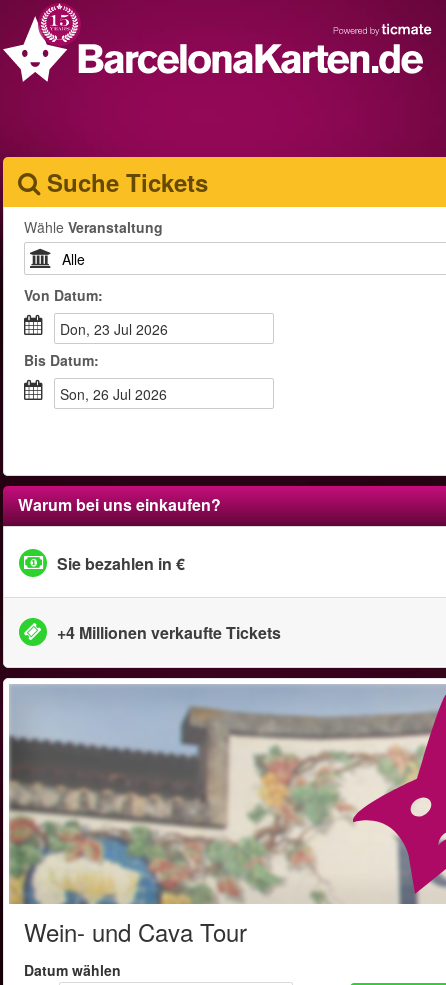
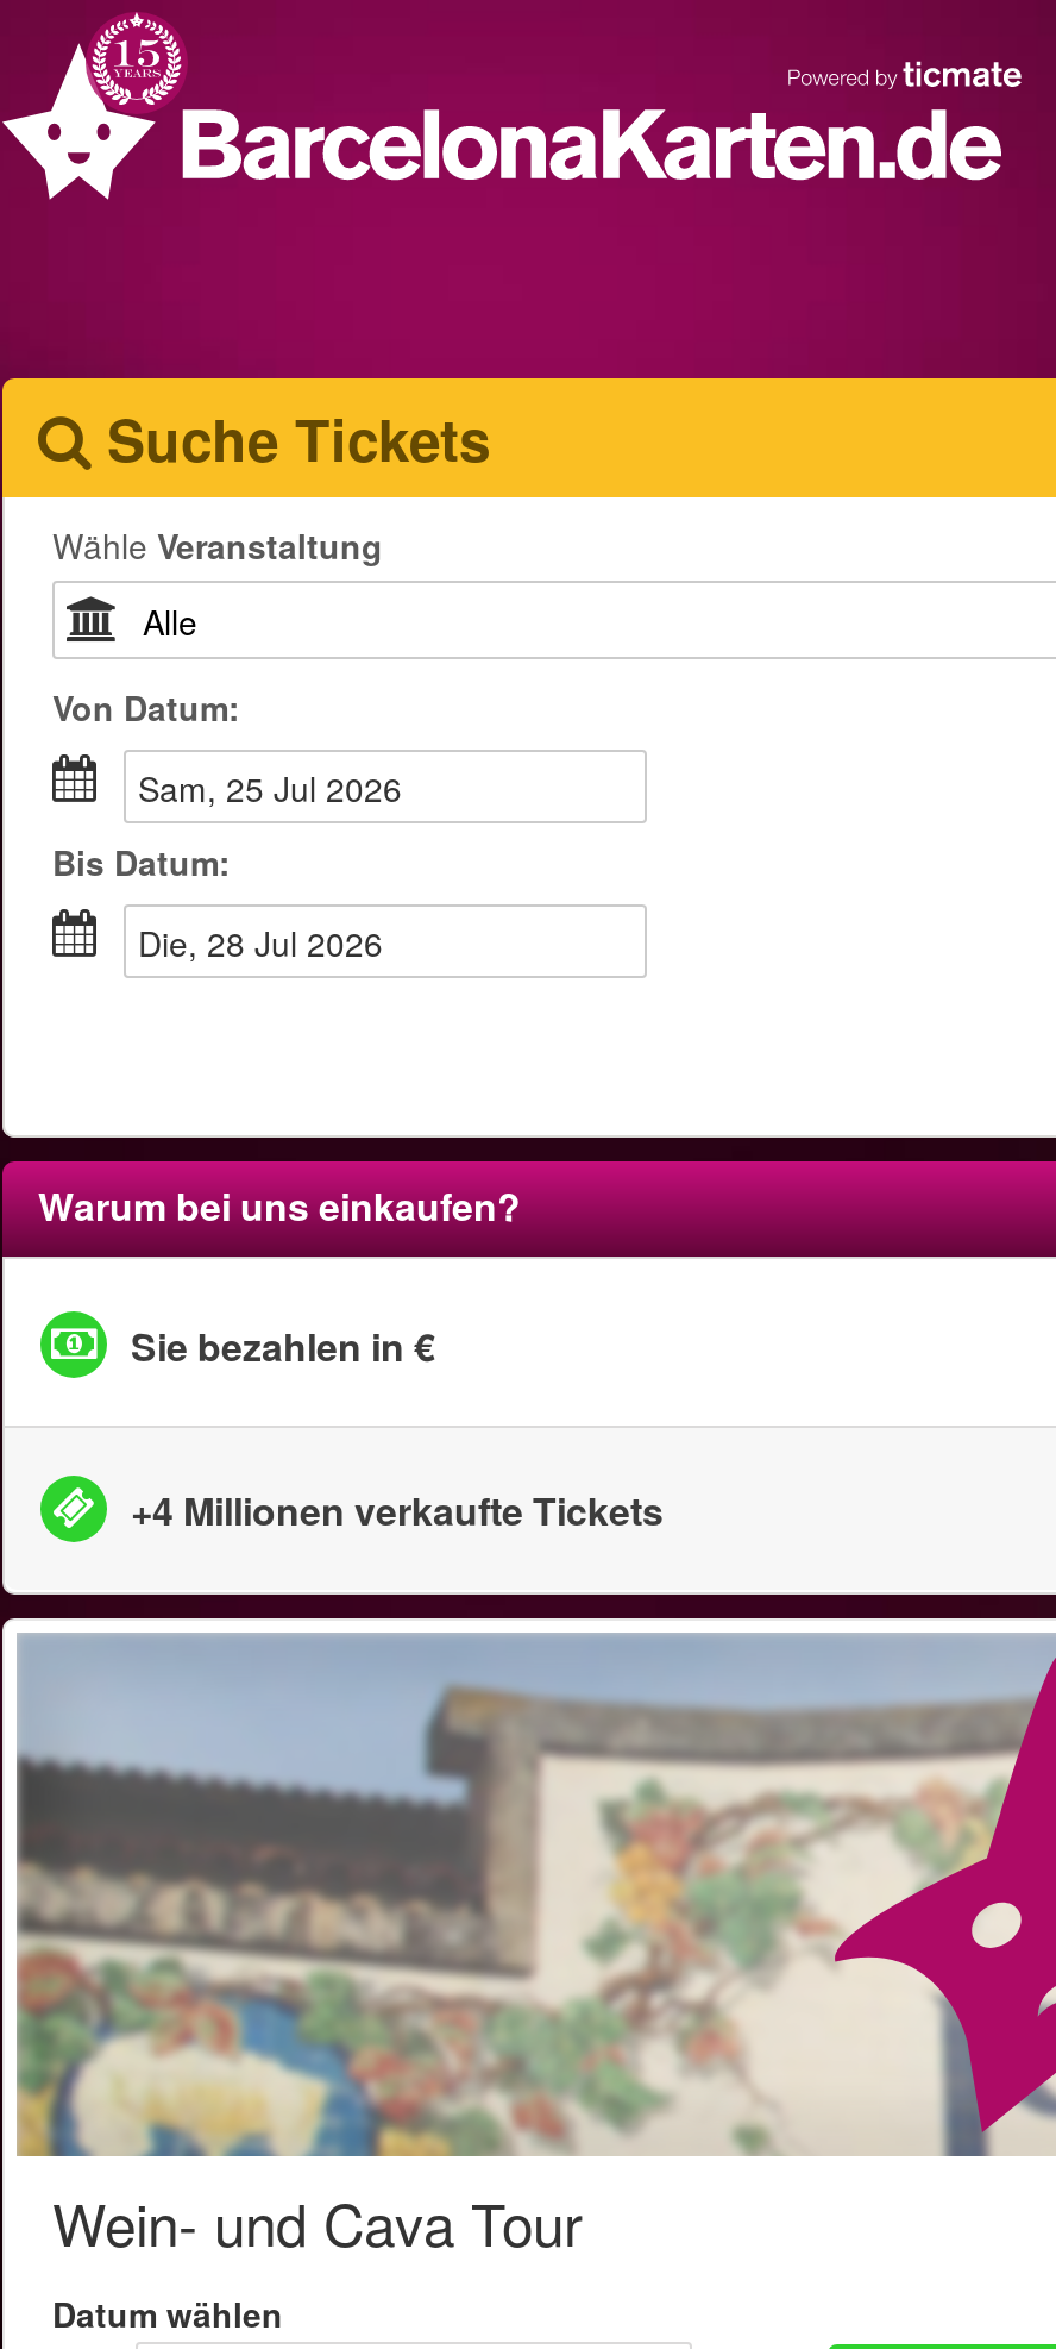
[70,319,168,339] Don, 23 Jul 2026 -> [159,764,402,812] Sam, 25 Jul 2026
[69,384,167,404] Son, 26 Jul 2026 -> [162,919,383,966] Die, 28 Jul 2026

